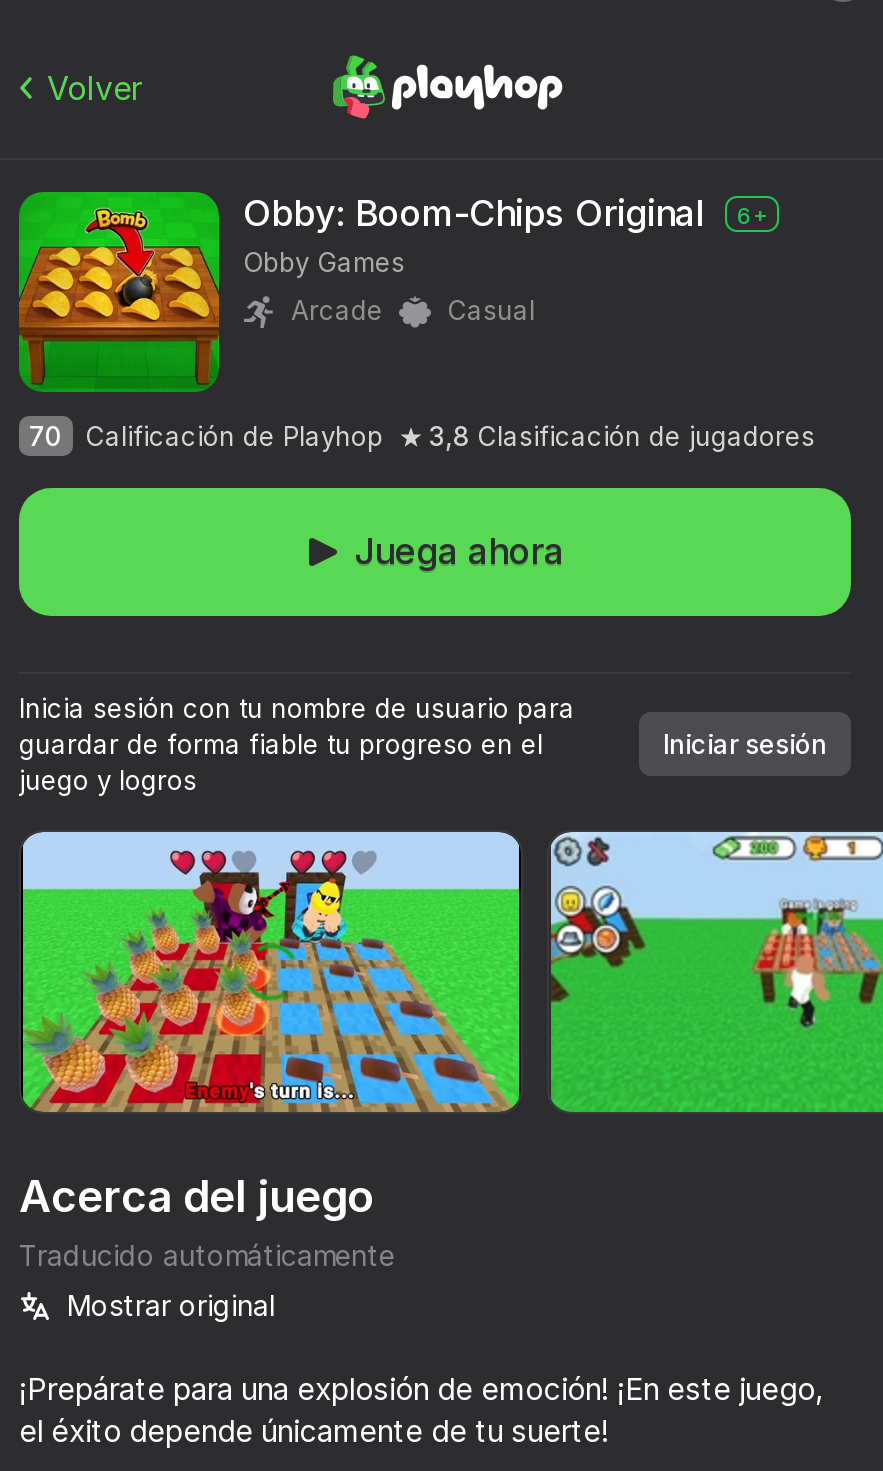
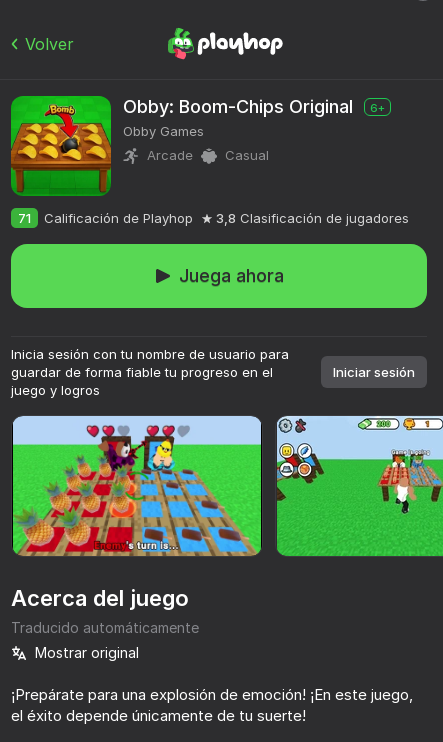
[29,420,815,452] 70 Calificación de Playhop 3,8 Clasificación de jugadores -> [18,210,409,226] 71 Calificación de Playhop 3,8 Clasificación de jugadores

